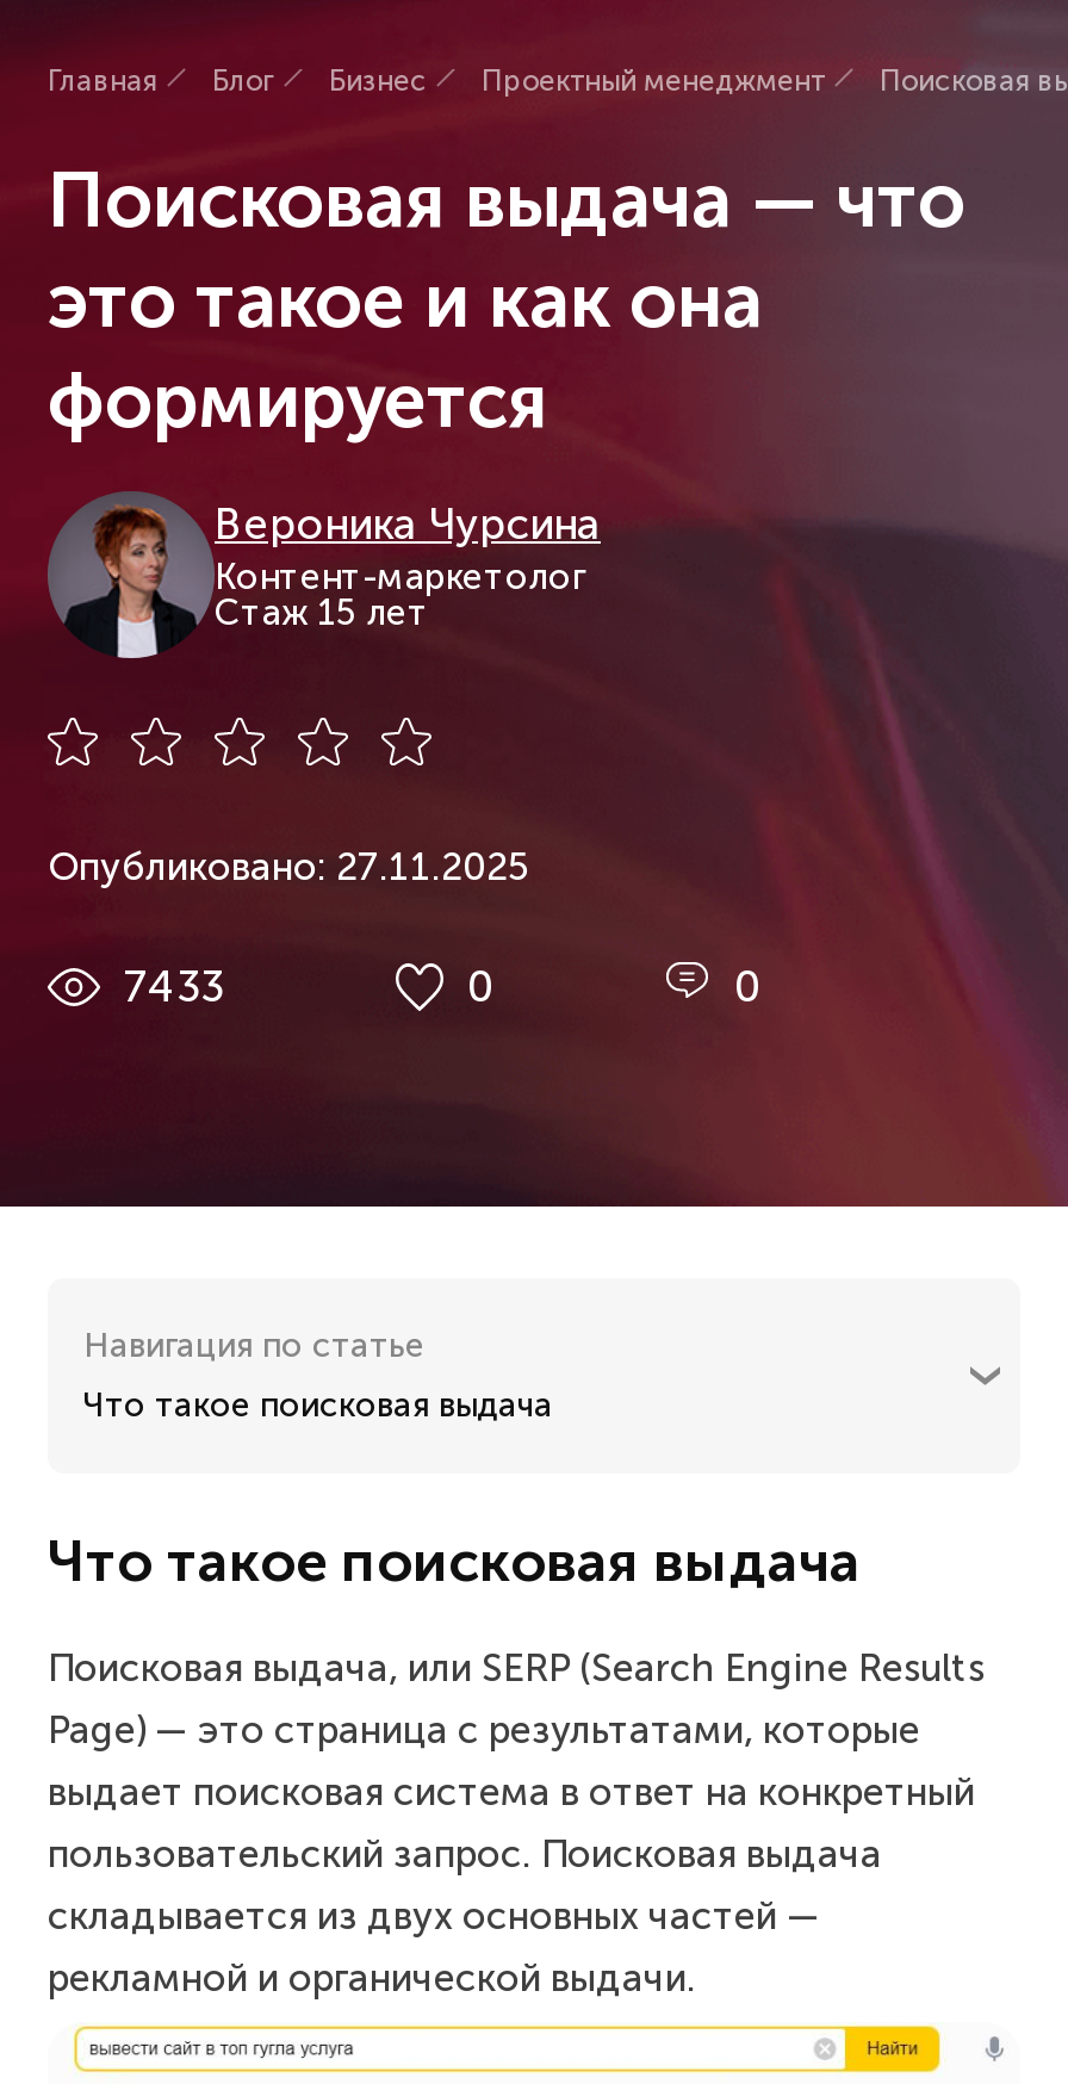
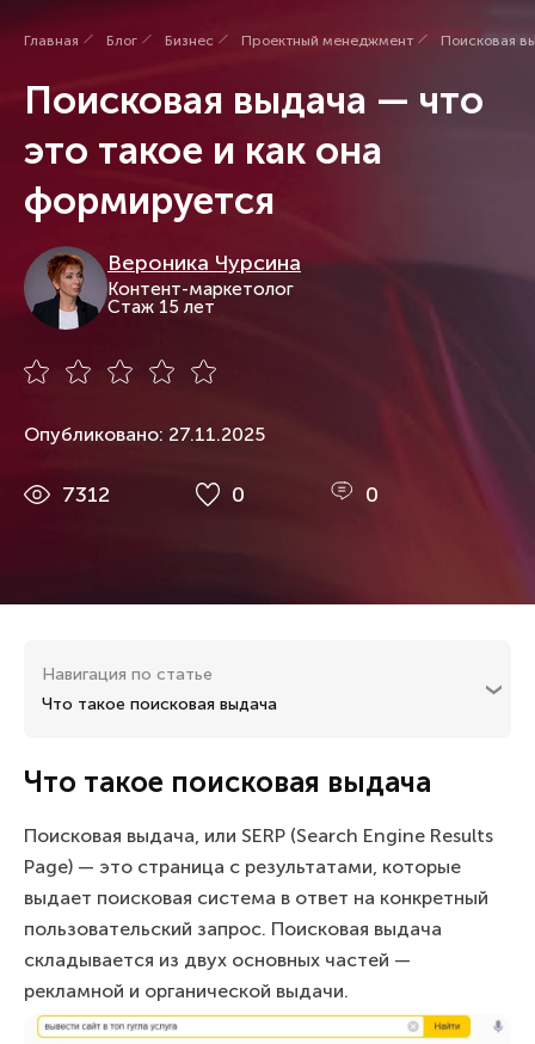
[124,961,224,1014] 7433 -> [62,482,110,508] 7312

